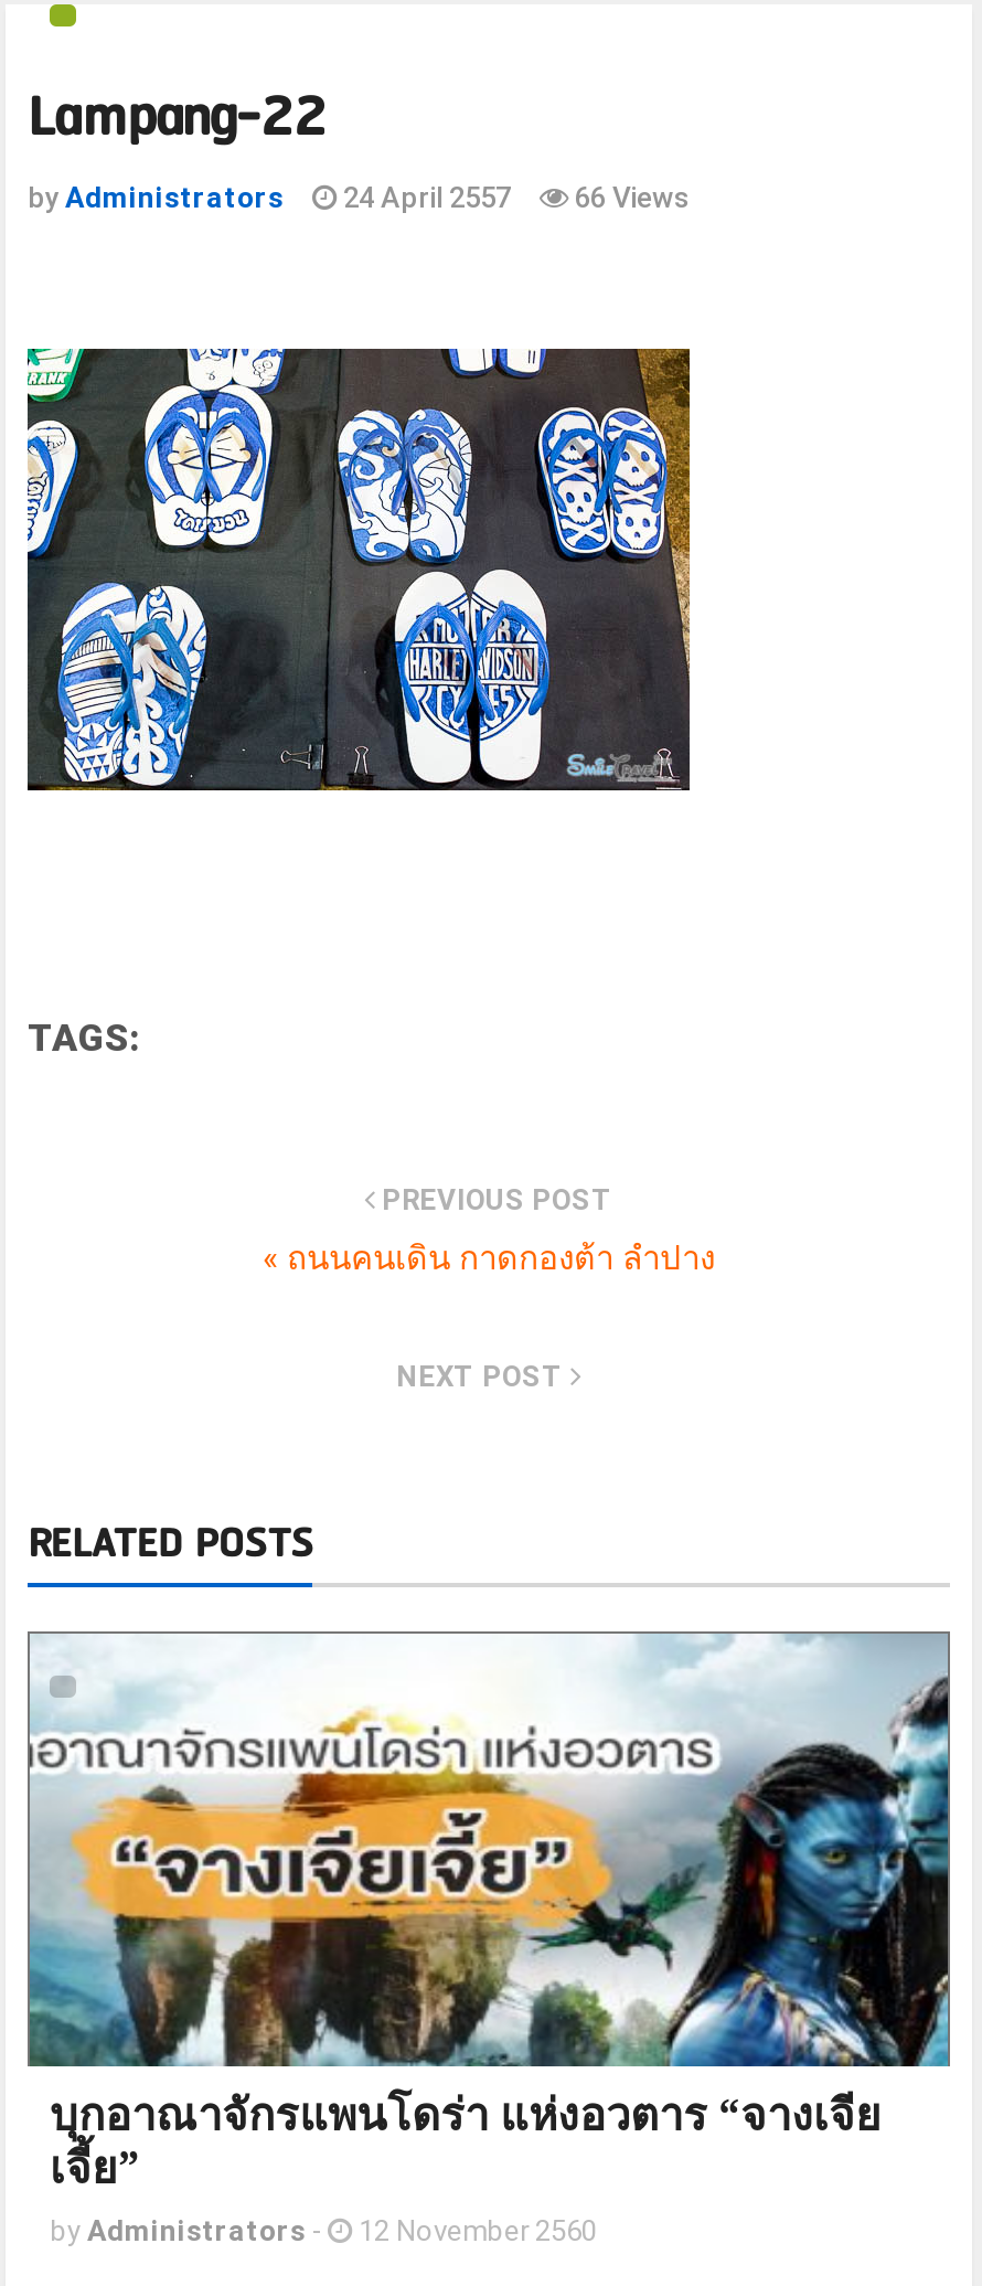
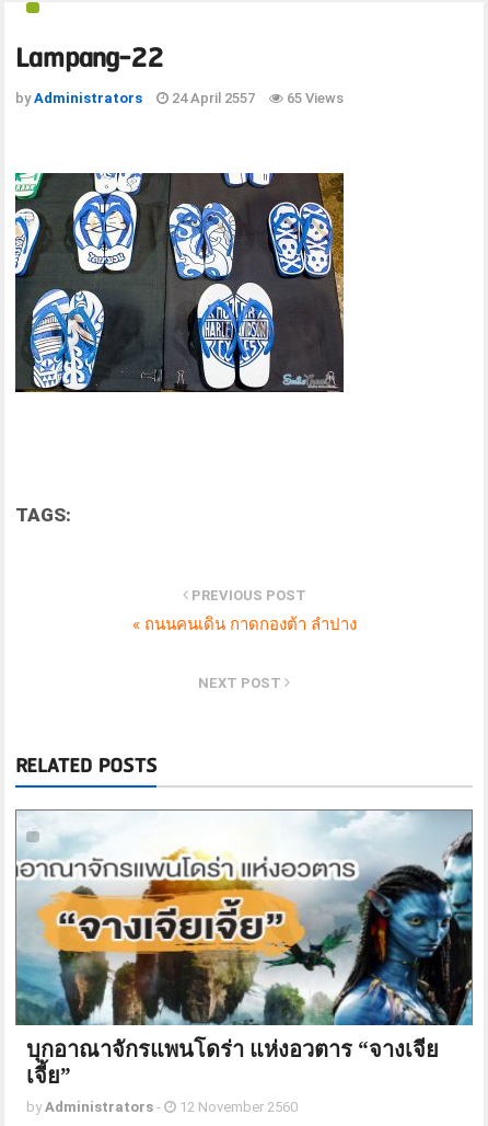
[28,181,690,214] by Administrators 24 April 2557 66 Views -> [15,90,344,106] by Administrators 24 April 2557 65 Views

